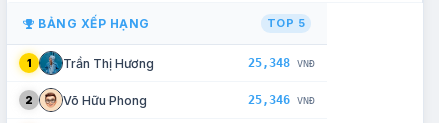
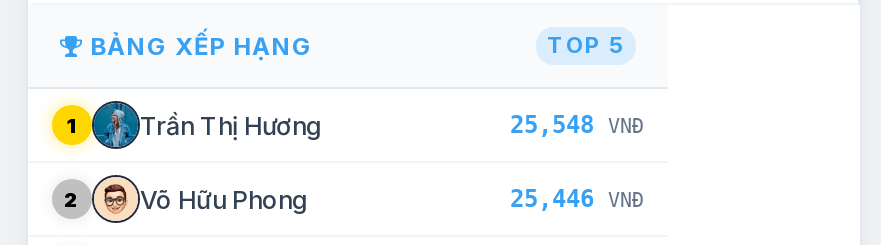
[248,55,315,69] 25,348 VNĐ -> [510,110,644,138] 25,548 VNĐ
[248,92,315,106] 25,346 VNĐ -> [510,184,644,212] 25,446 VNĐ

